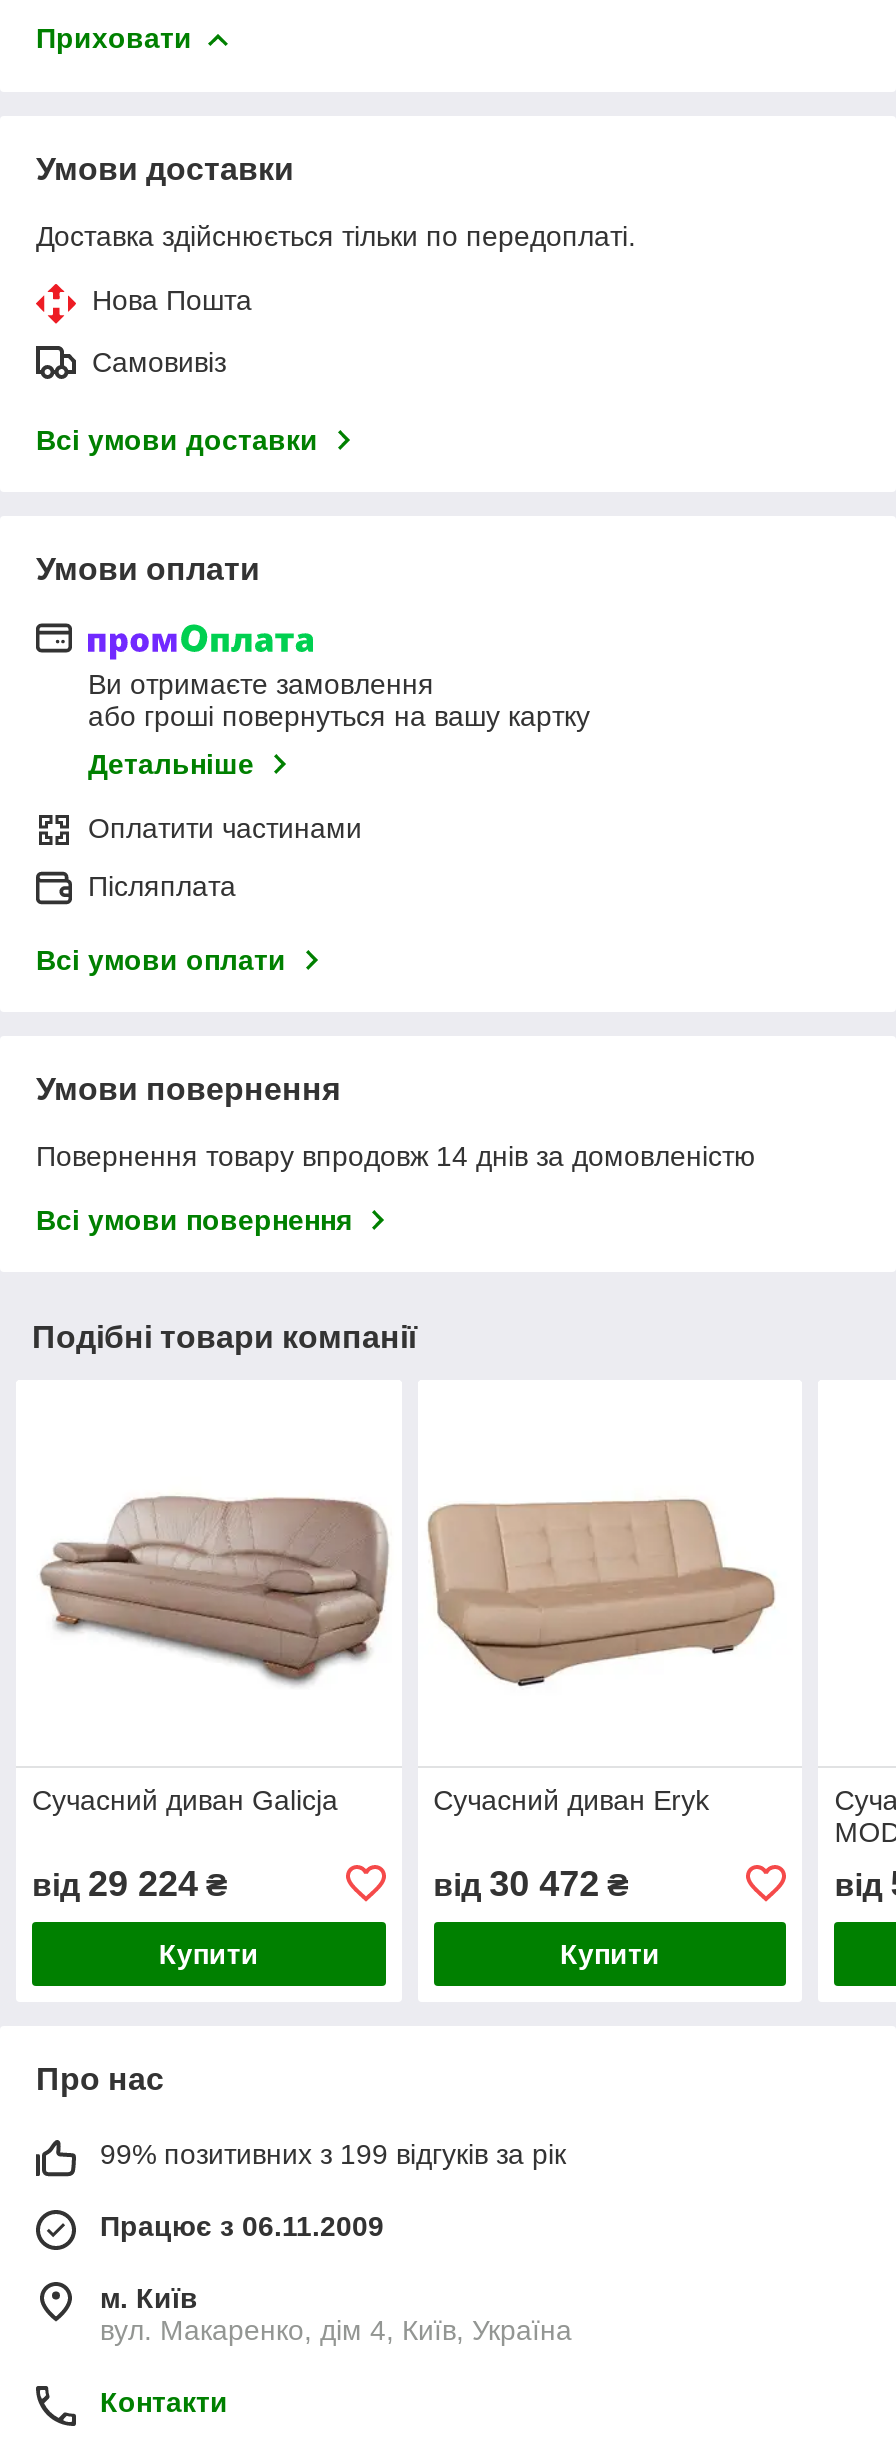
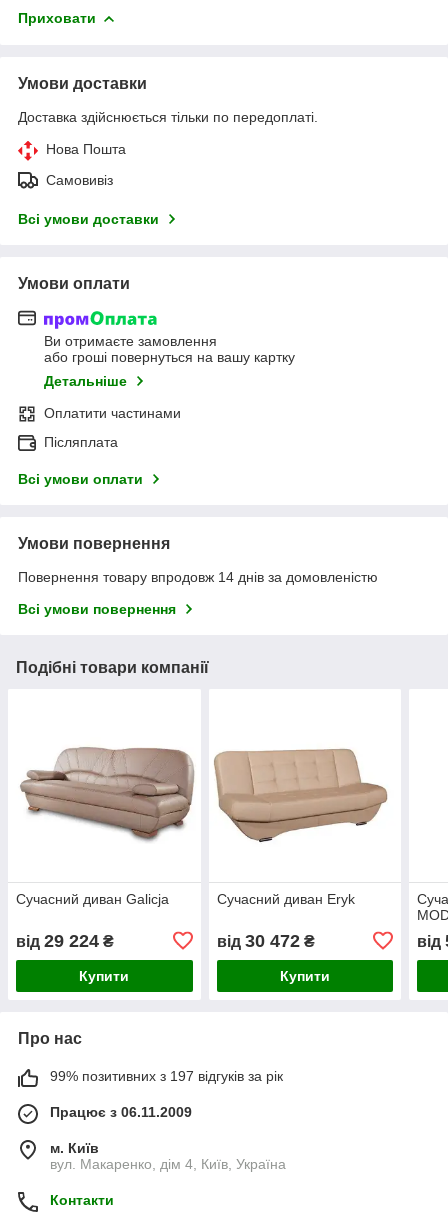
[100,2138,566,2170] 99% позитивних з 199 відгуків за рік -> [50,1068,283,1084] 99% позитивних з 197 відгуків за рік

